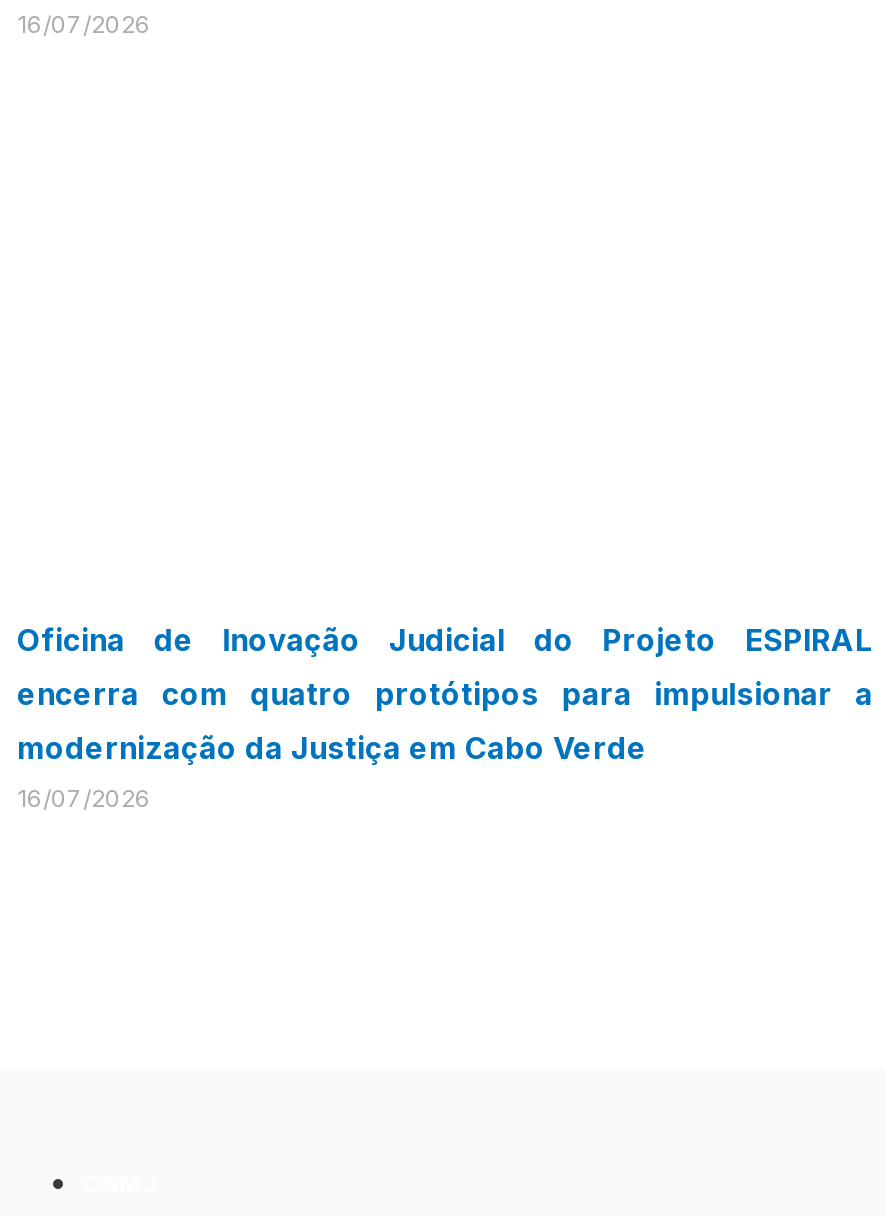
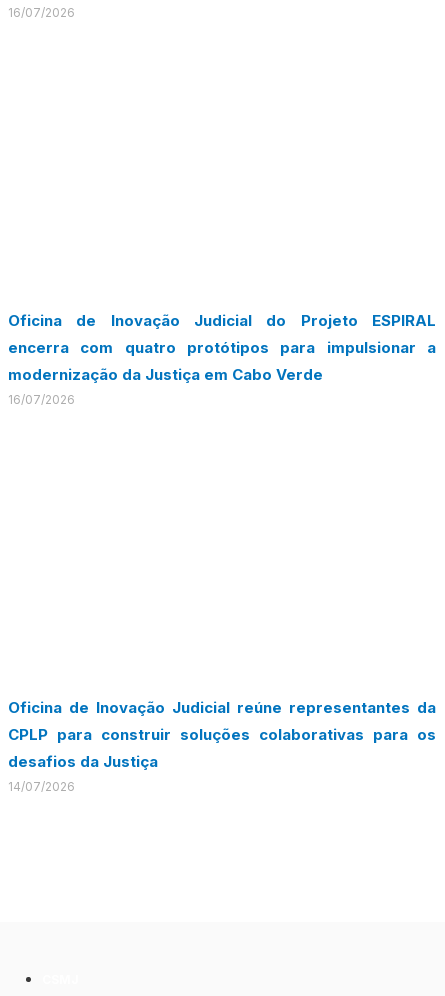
none -> [8,698,436,794] Oficina de Inovação Judicial reúne representantes da | CPLP para construir soluções colaborativas para os | desafios da Justiça | 14/07/2026

